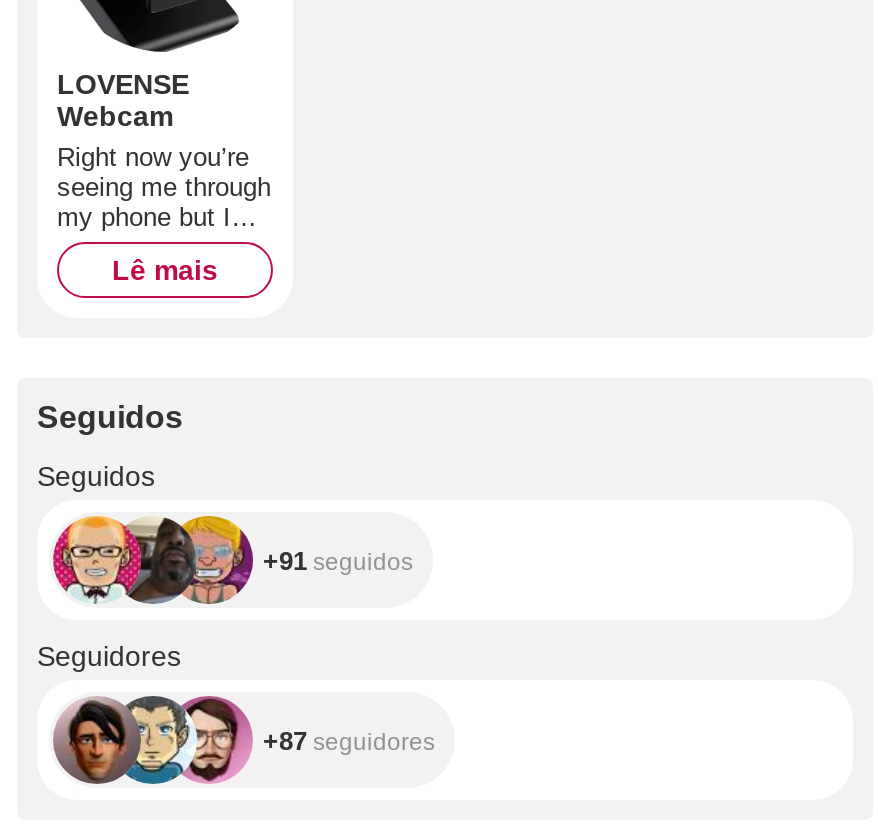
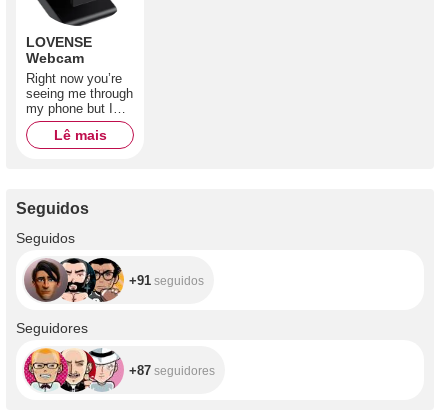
[53,514,255,604] [image] -> [24,257,125,302] [image]
[53,694,247,786] [image] -> [24,347,120,392] [image]

